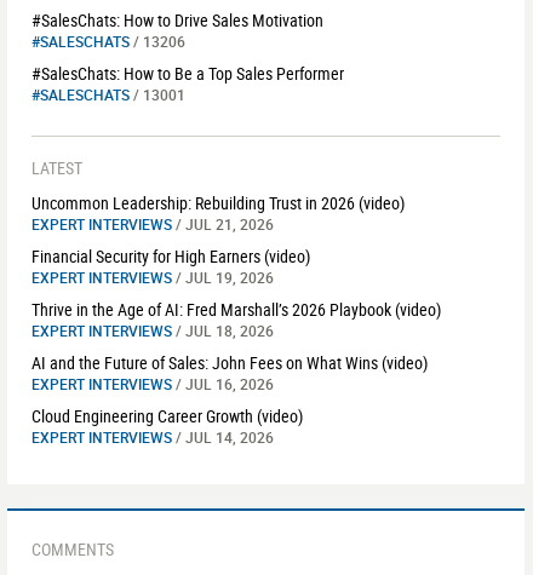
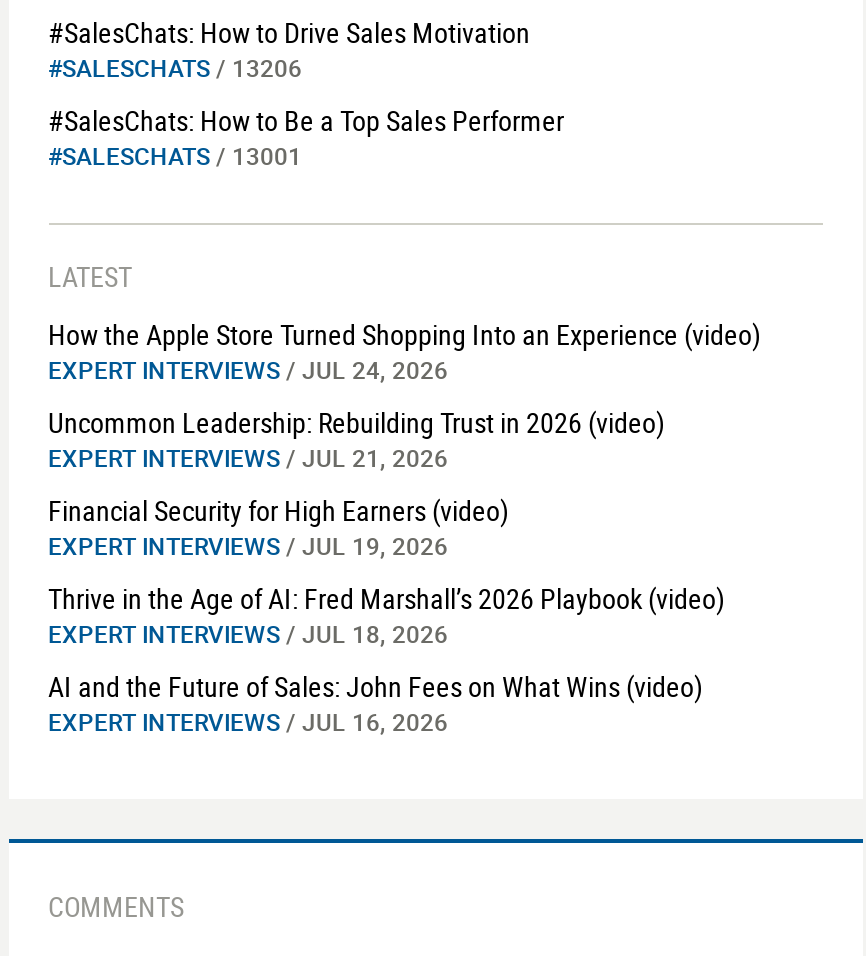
none -> [48,314,760,384] How the Apple Store Turned Shopping Into an Experience (video) | EXPERT INTERVIEWS / JUL 24, 2026
moved [31,191,440,393] -> [48,402,724,736]: Uncommon Leadership: Rebuilding Trust in 2026 (video) | EXPERT INTERVIEWS / JUL 21, 2026 | Financial Security for High Earners (video) | EXPERT INTERVIEWS / JUL 19, 2026 | Thrive in the Age of AI: Fred Marshall’s 2026 Playbook (video) | EXPERT INTERVIEWS / JUL 18, 2026 | AI and the Future of Sales: John Fees on What Wins (video) | EXPERT INTERVIEWS / JUL 16, 2026
[31,404,302,446] Cloud Engineering Career Growth (video) | EXPERT INTERVIEWS / JUL 14, 2026 -> none

